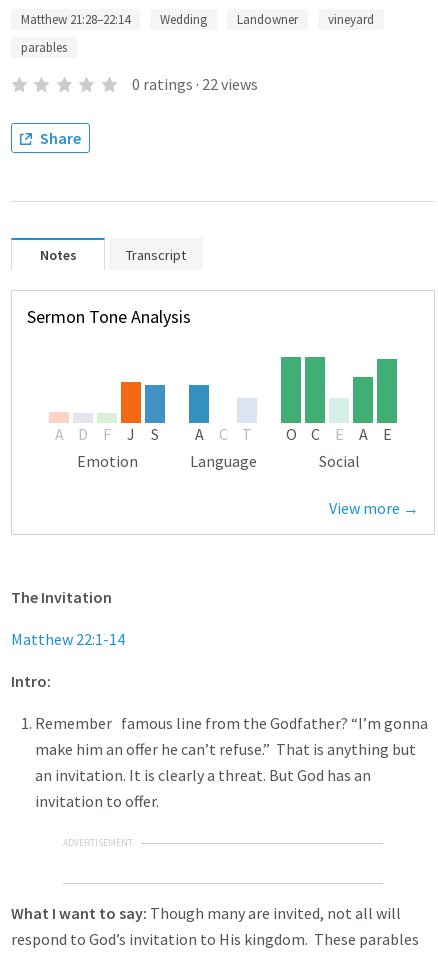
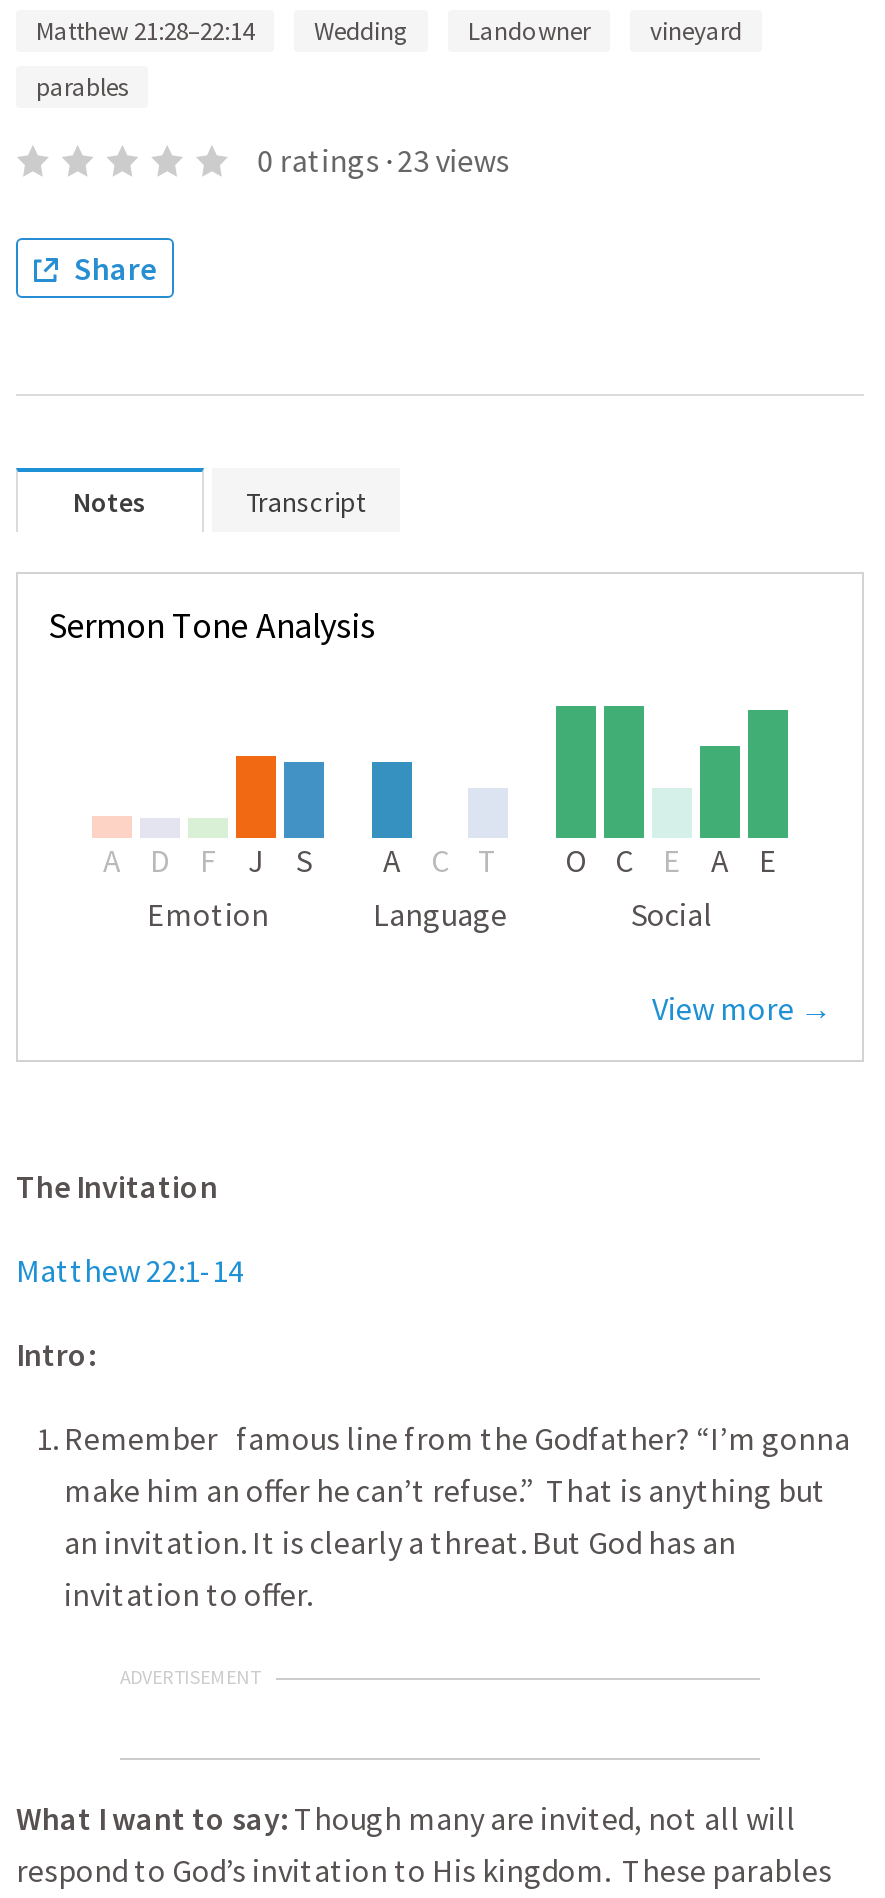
[132,74,258,94] 0 ratings · 22 views -> [257,140,509,180] 0 ratings · 23 views

